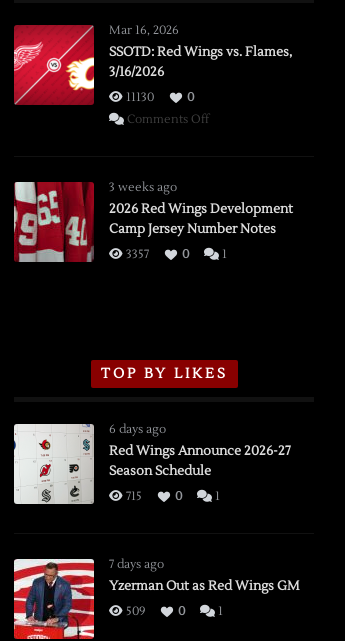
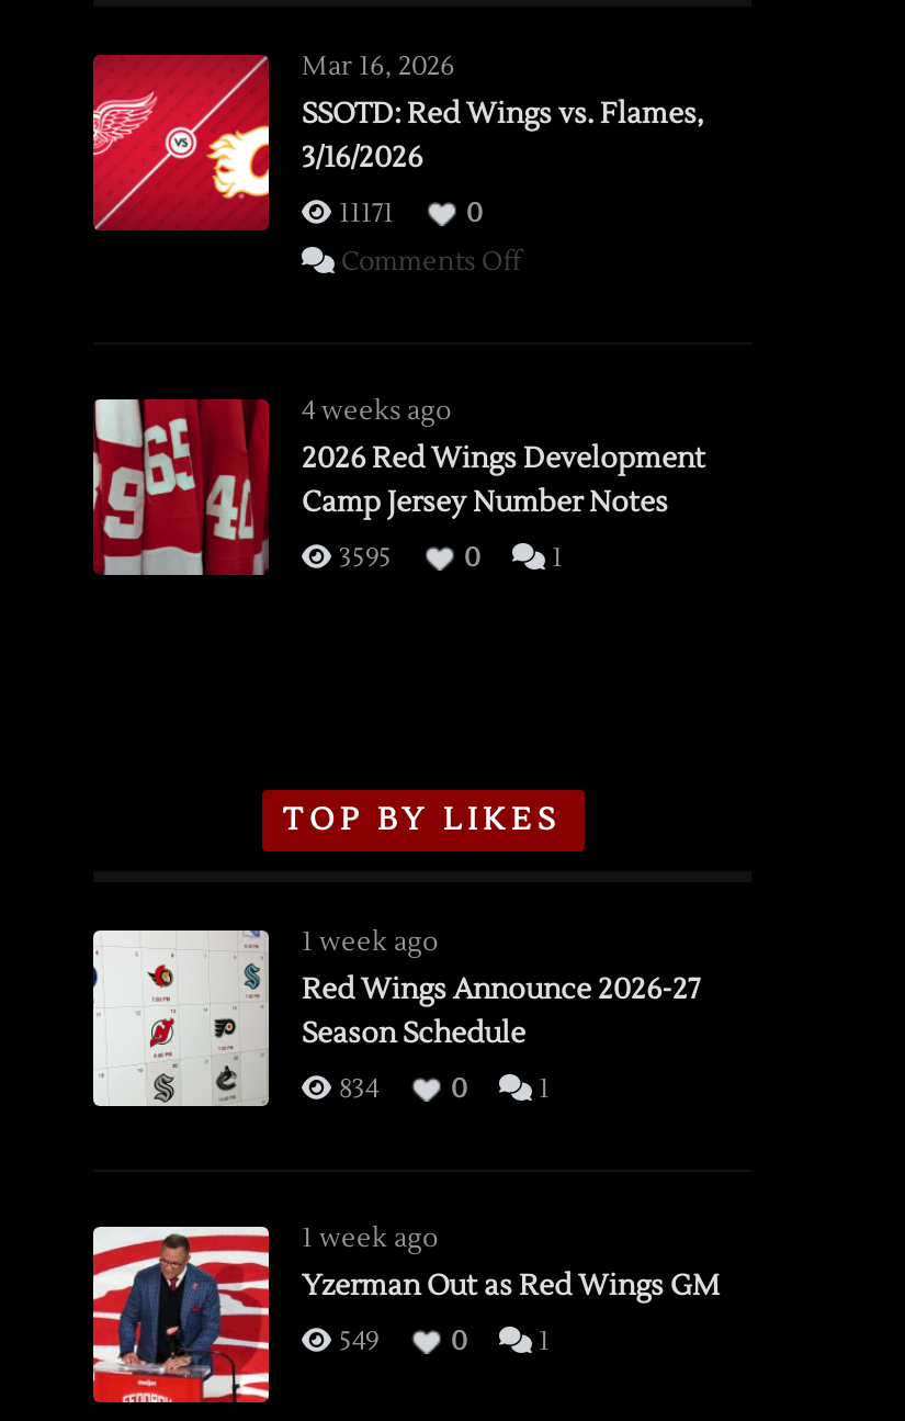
[123,90,154,105] 11130 -> [332,198,394,231] 11171
[109,180,177,195] 3 weeks ago -> [302,395,451,428] 4 weeks ago
[123,247,149,262] 3357 -> [332,543,392,575] 3595
[109,422,166,437] 6 days ago -> [302,927,438,959] 1 week ago
[123,489,142,504] 715 -> [332,1074,378,1107] 834
[109,557,164,572] 7 days ago -> [302,1223,438,1256] 1 week ago
[123,604,145,619] 509 -> [332,1326,378,1359] 549

